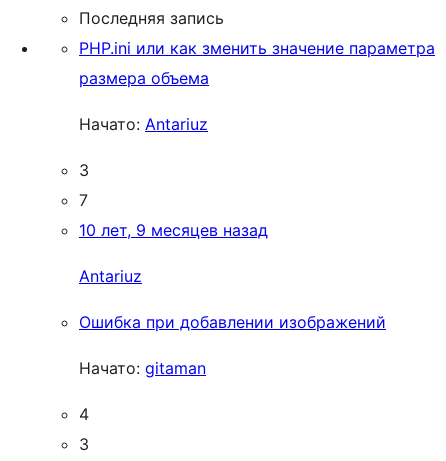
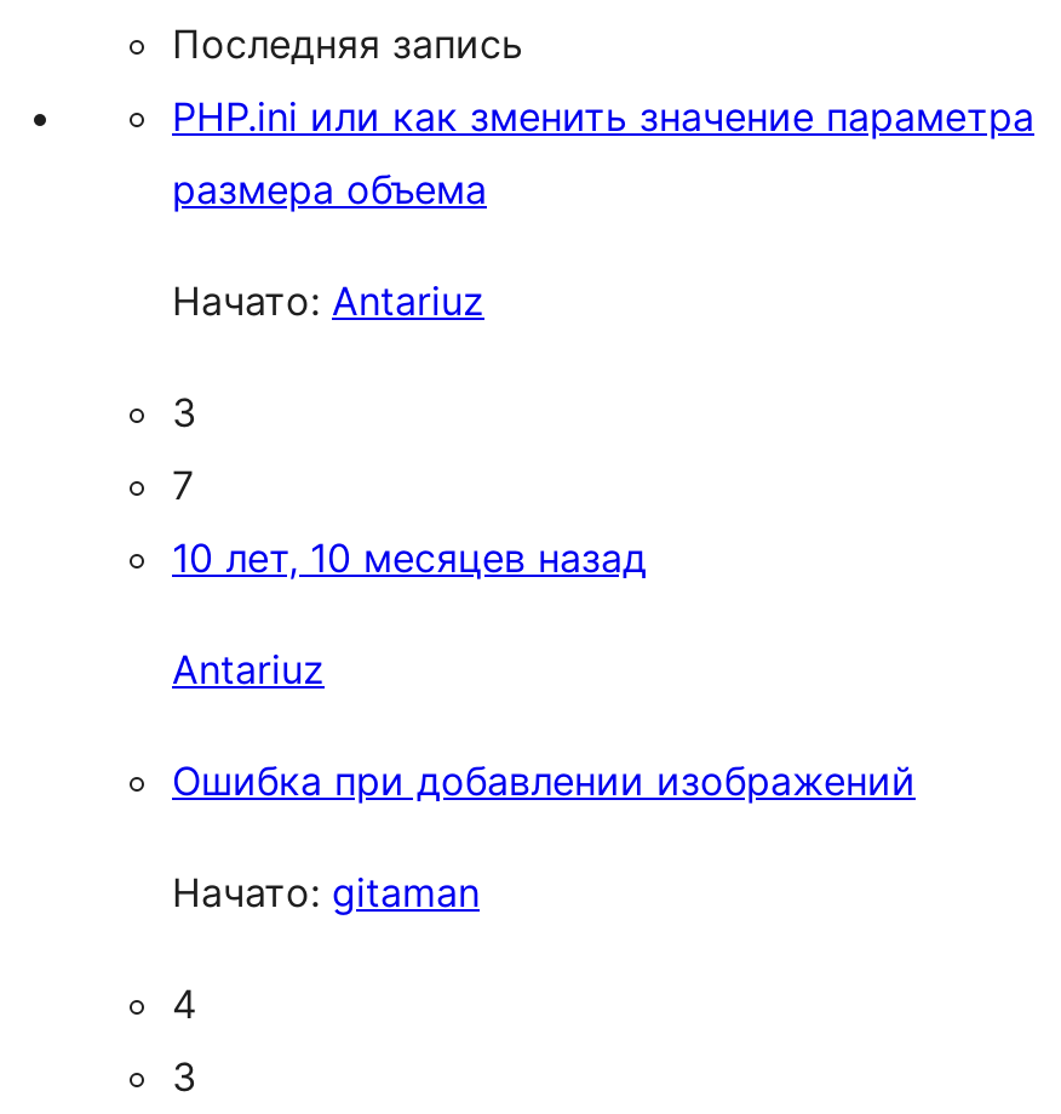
[79,220,268,240] 10 лет, 9 месяцев назад -> [172,533,647,582] 10 лет, 10 месяцев назад

